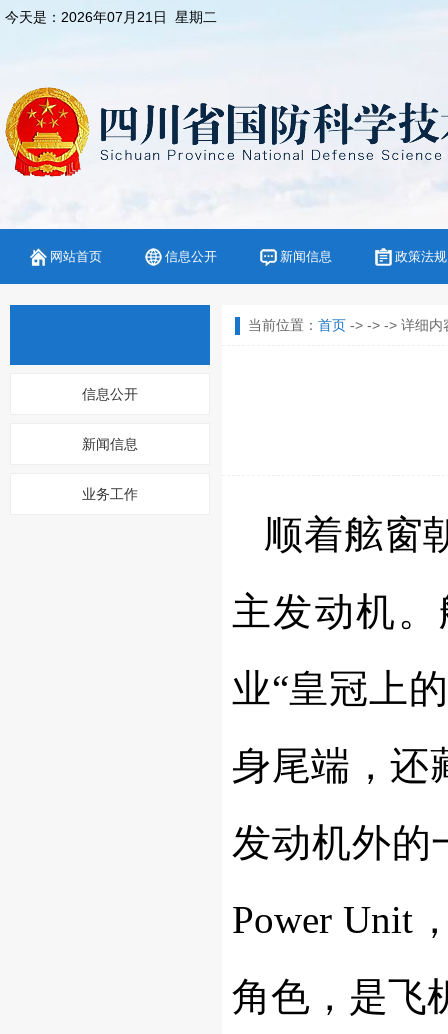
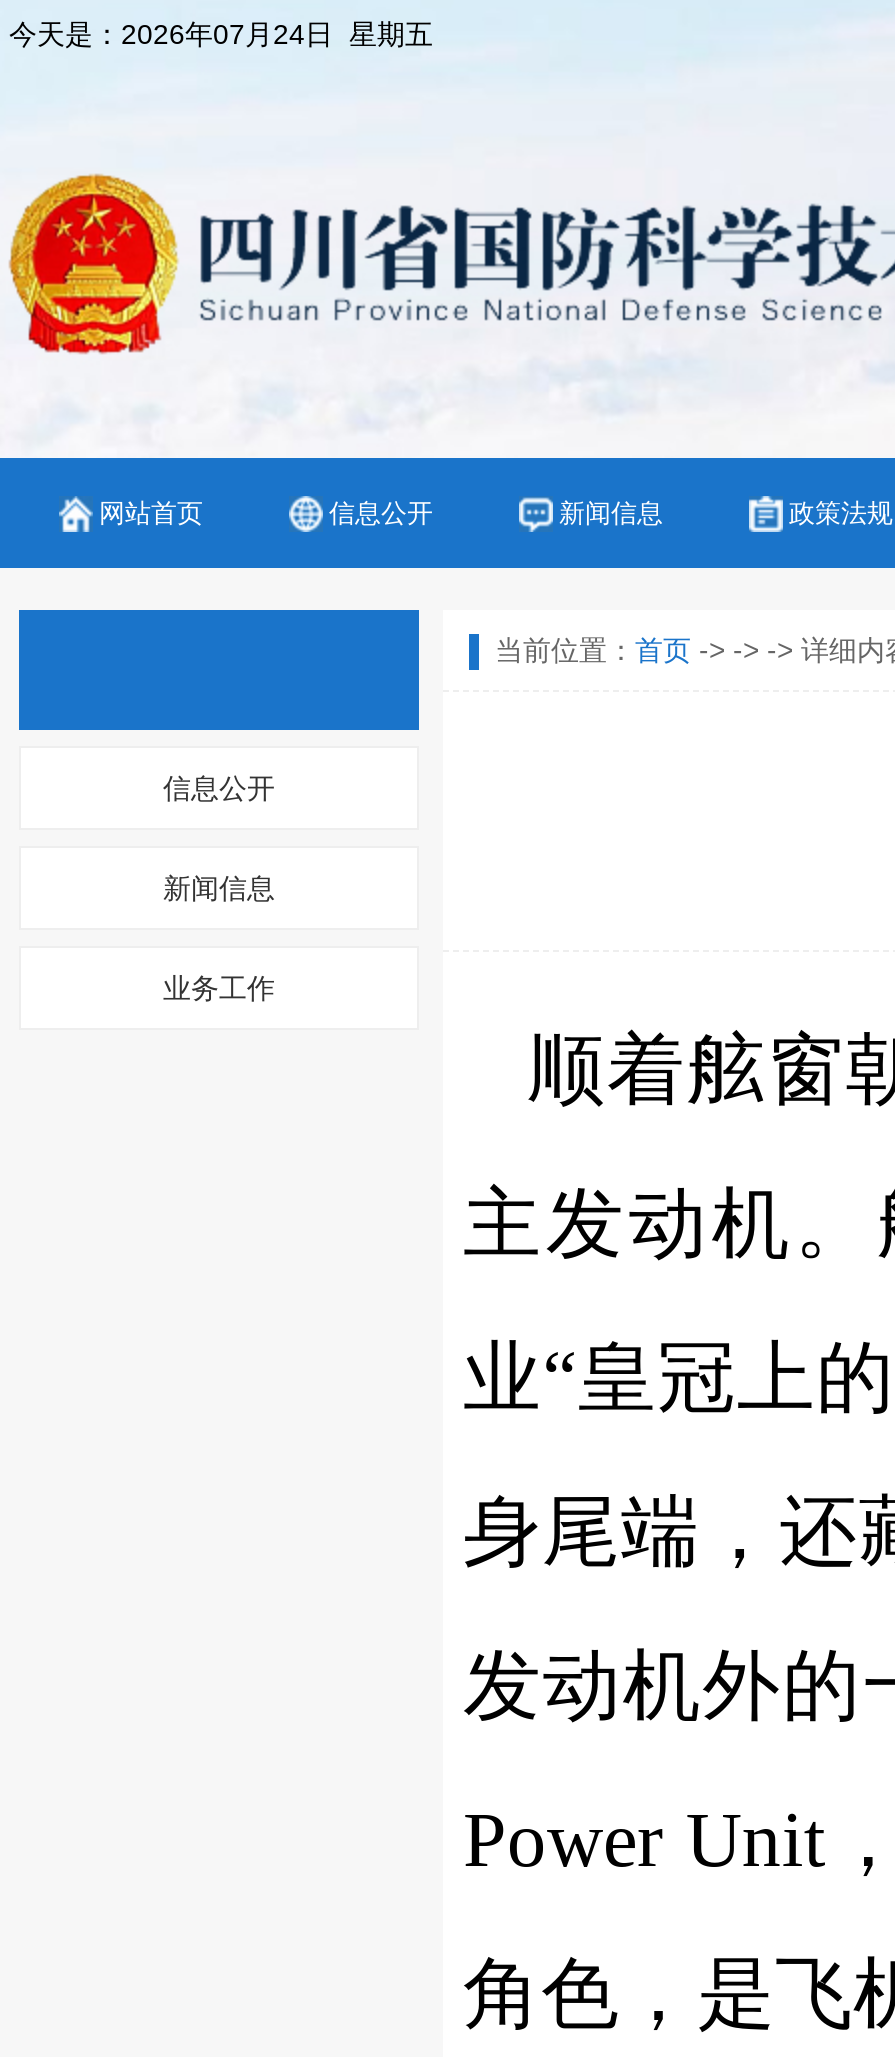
[5,9,217,25] 今天是：2026年07月21日 星期二 -> [9,18,433,50] 今天是：2026年07月24日 星期五

